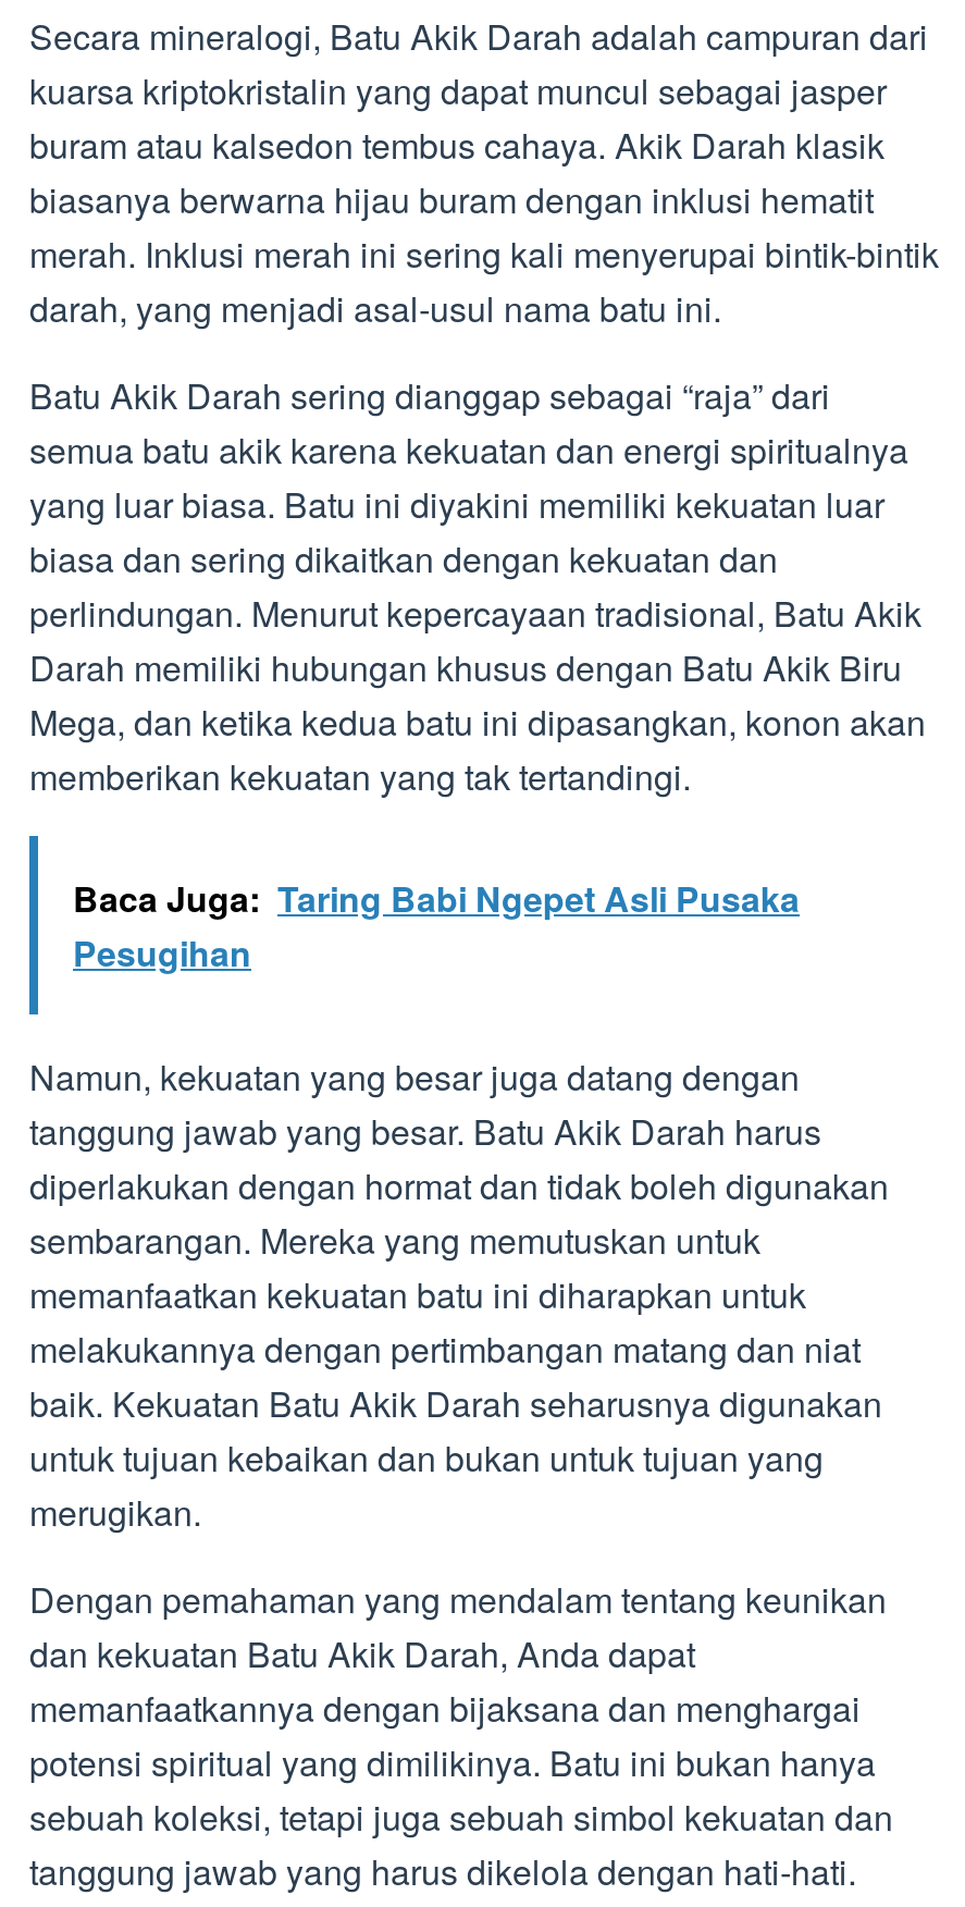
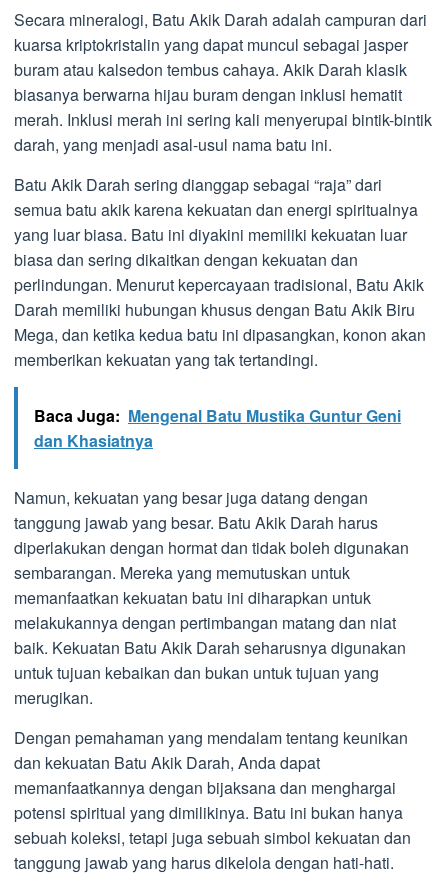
[73,873,800,977] Baca Juga: Taring Babi Ngepet Asli Pusaka | Pesugihan -> [34,404,401,452] Baca Juga: Mengenal Batu Mustika Guntur Geni | dan Khasiatnya

